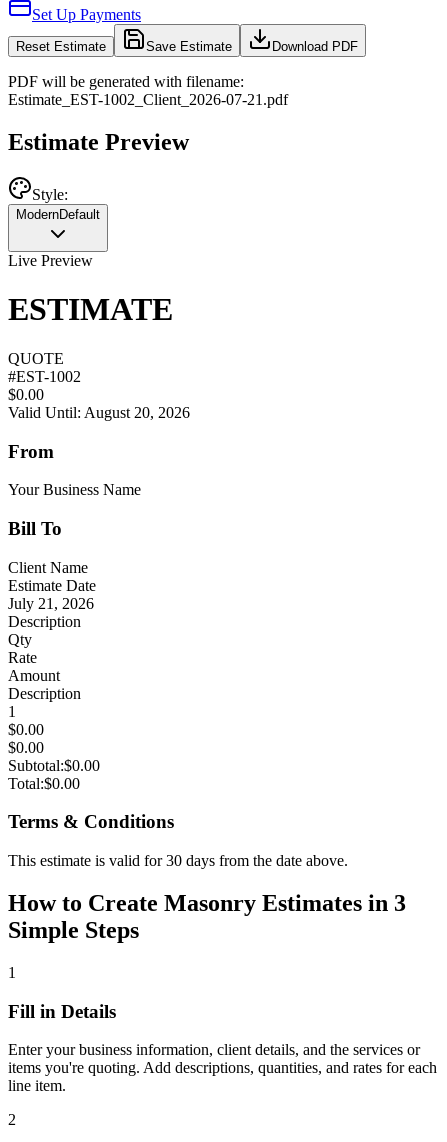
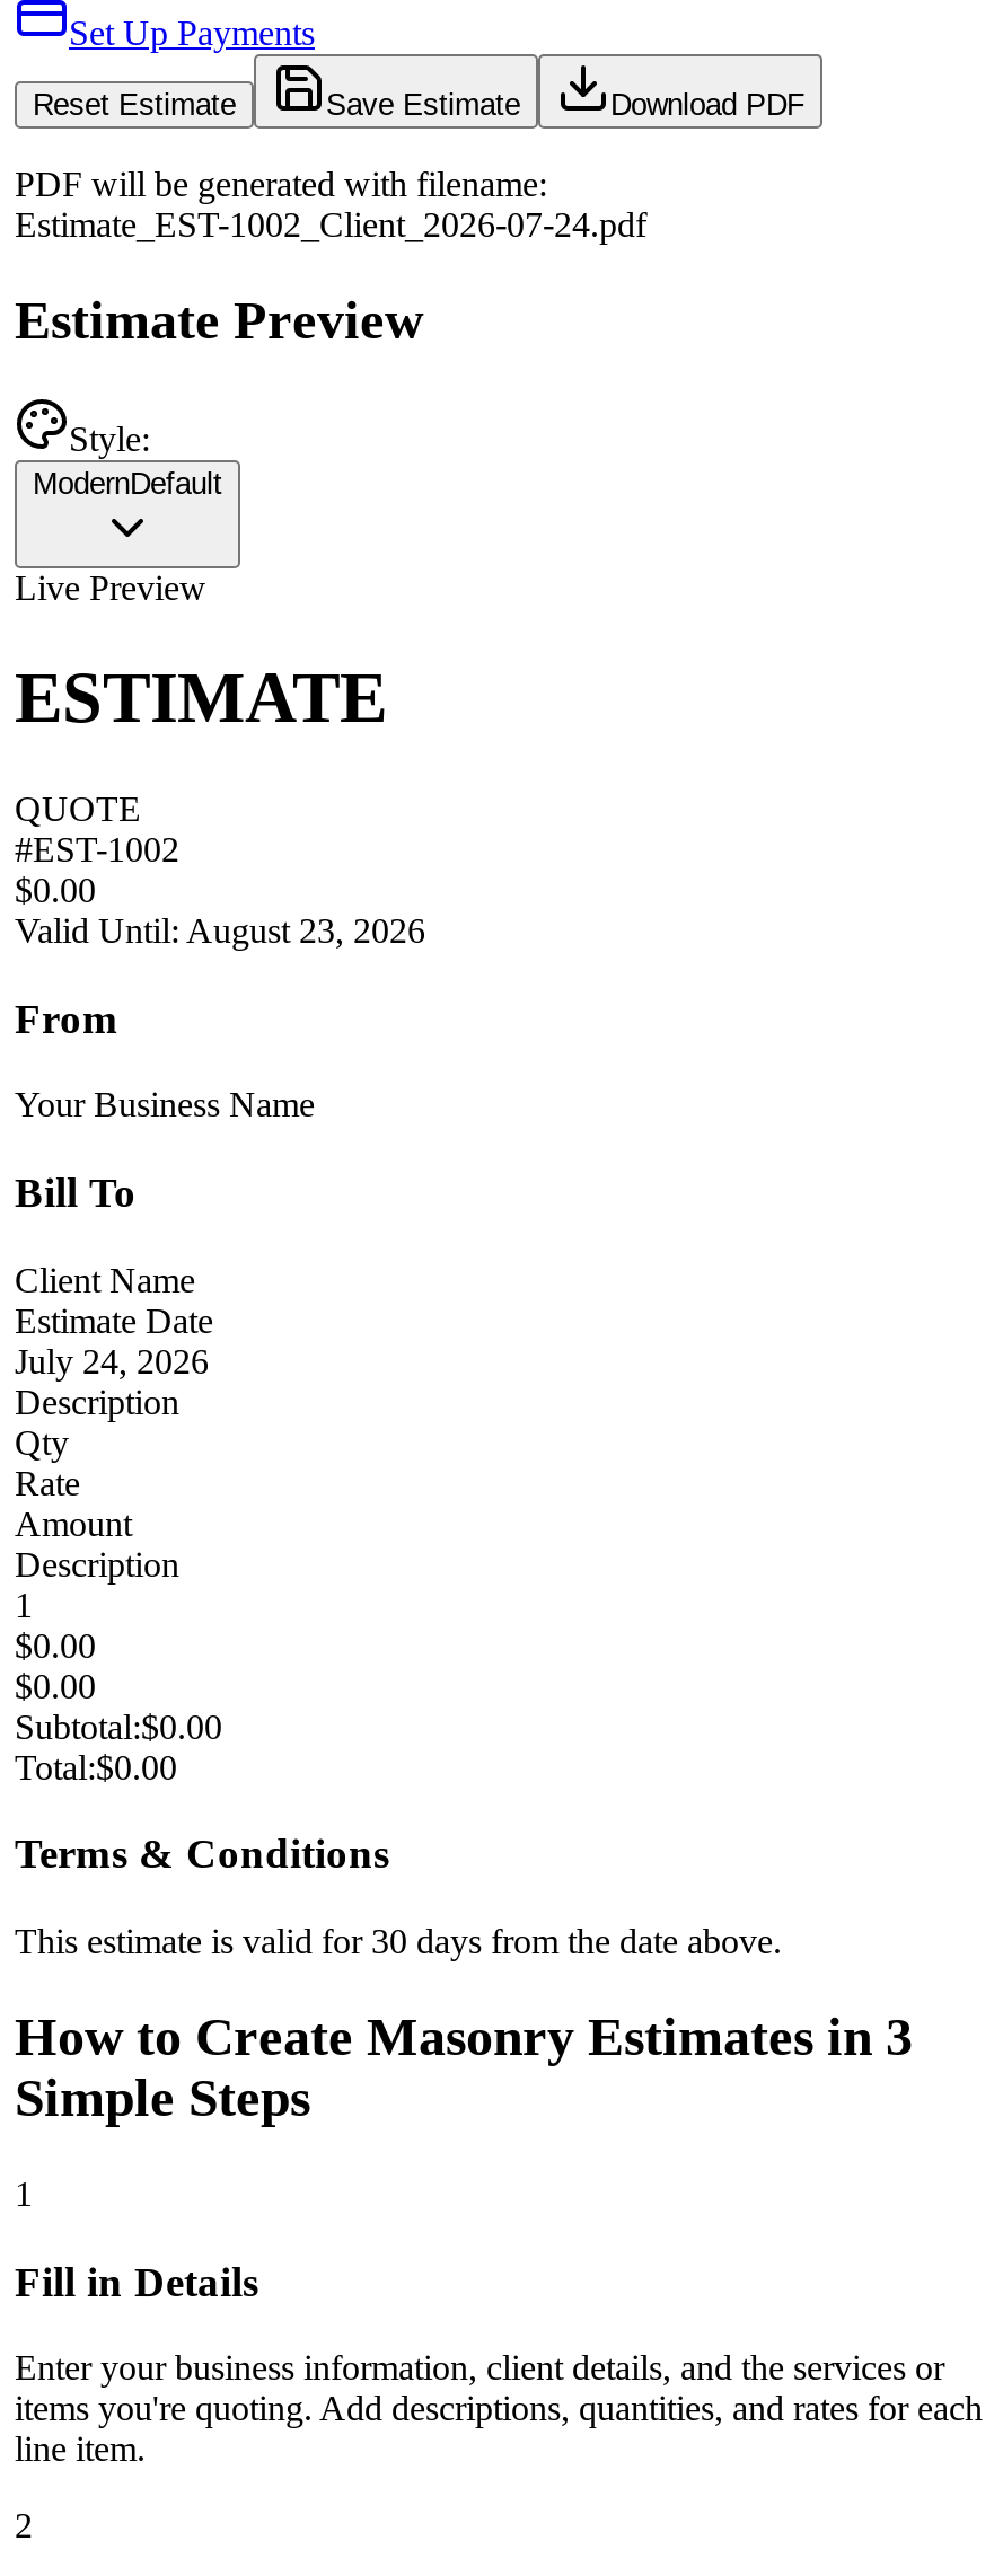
[8,91,288,108] Estimate _ EST-1002 _ Client _ 2026-07-21.pdf -> [15,205,646,244] Estimate _ EST-1002 _ Client _ 2026-07-24.pdf
[8,404,190,421] Valid Until: August 20, 2026 -> [15,911,425,949] Valid Until: August 23, 2026
[8,595,94,612] July 21, 2026 -> [15,1341,209,1380] July 24, 2026

